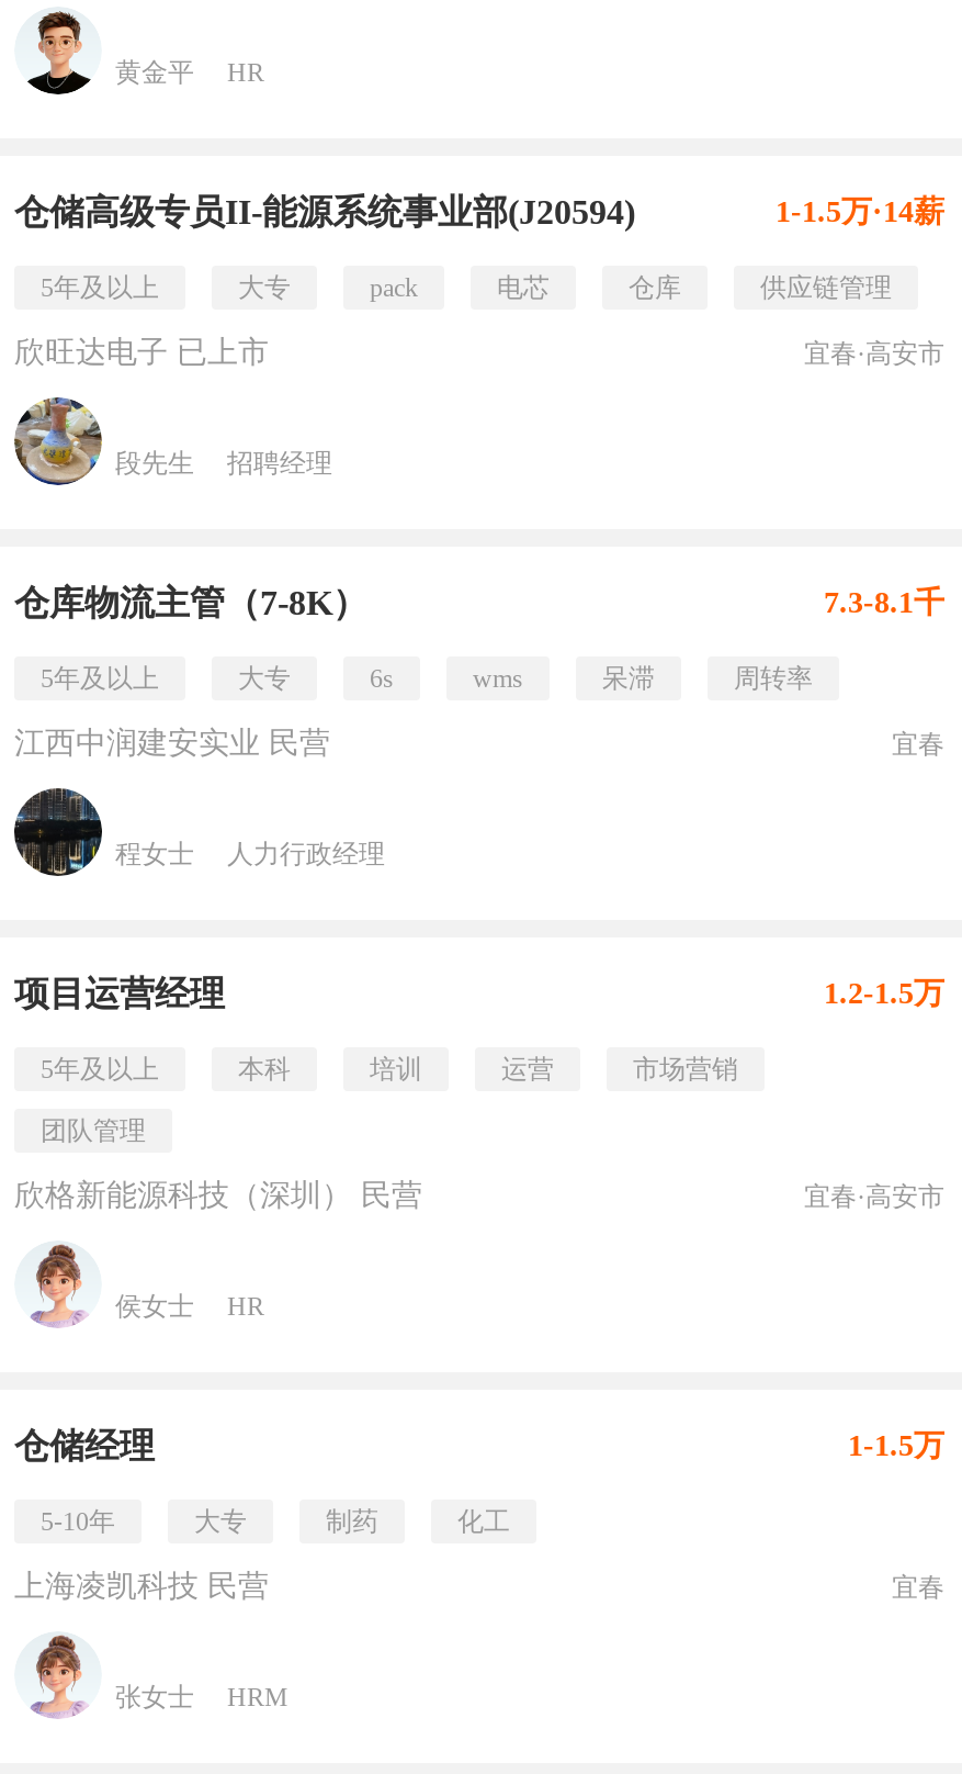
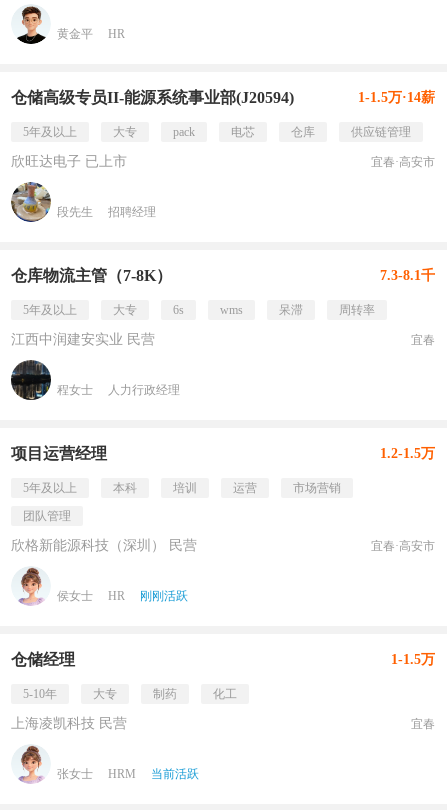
none -> [140,589,188,603] 刚刚活跃
none -> [151,767,199,781] 当前活跃

